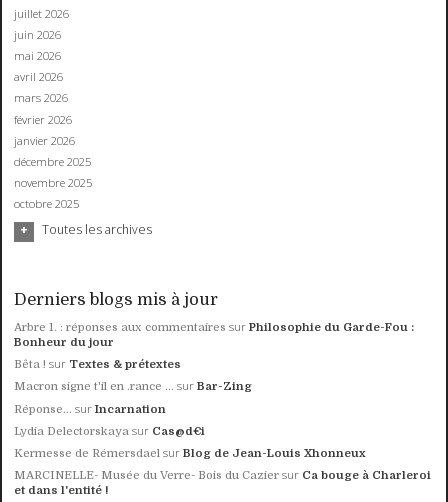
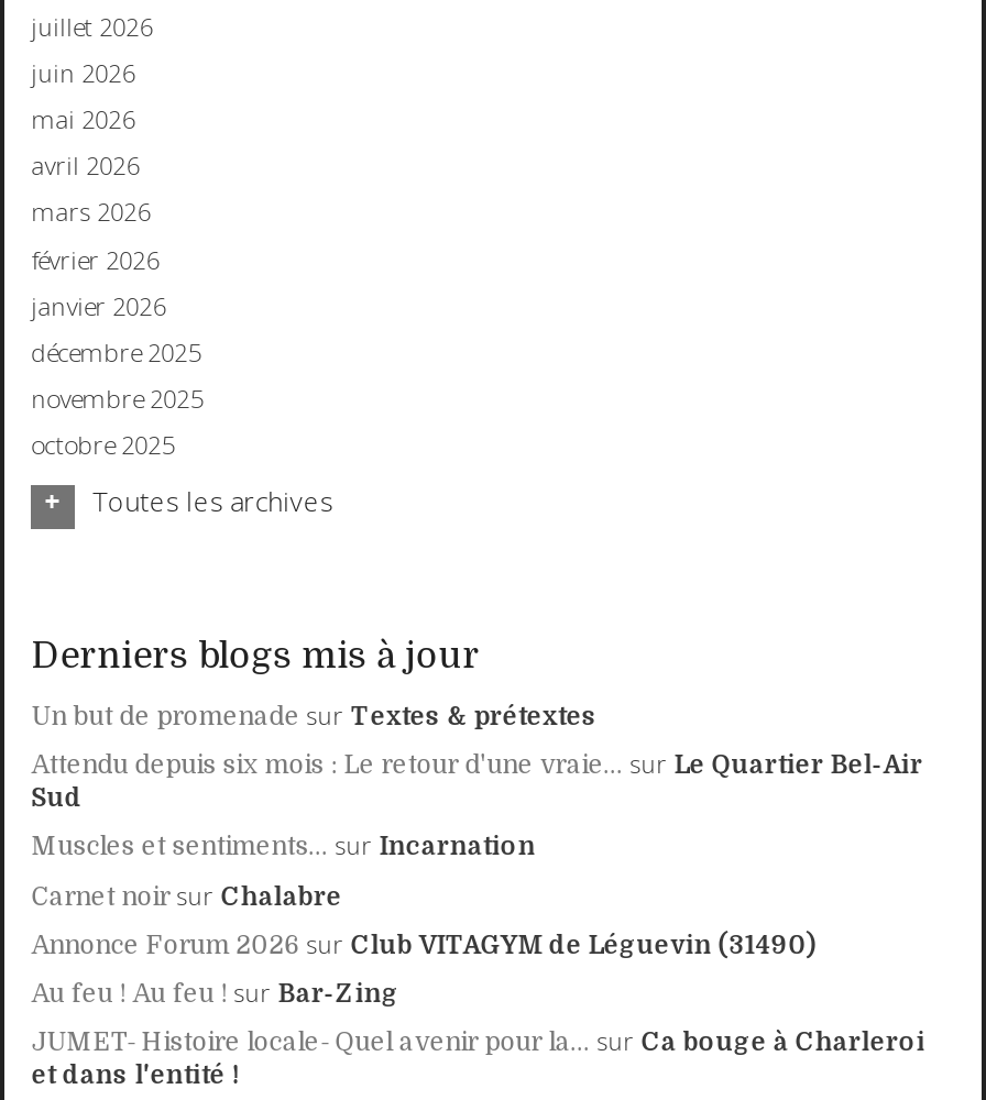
[14,319,414,349] Arbre 1. : réponses aux commentaires sur Philosophie du Garde-Fou : | Bonheur du jour -> [31,699,597,732] Un but de promenade sur Textes & prétextes
[14,356,181,371] Bêta ! sur Textes & prétextes -> [31,748,923,814] Attendu depuis six mois : Le retour d'une vraie... sur Le Quartier Bel-Air | Sud
[14,378,252,393] Macron signe t'il en .rance ... sur Bar-Zing -> [31,829,535,862] Muscles et sentiments... sur Incarnation
[14,401,166,416] Réponse... sur Incarnation -> [31,878,342,911] Carnet noir sur Chalabre
[14,423,205,438] Lydia Delectorskaya sur Cas@d€i -> [31,927,815,960] Annonce Forum 2026 sur Club VITAGYM de Léguevin (31490)
[14,445,366,460] Kermesse de Rémersdael sur Blog de Jean-Louis Xhonneux -> [31,975,399,1008] Au feu ! Au feu ! sur Bar-Zing
[14,467,431,482] MARCINELLE- Musée du Verre- Bois du Cazier sur Ca bouge à Charleroi -> [31,1024,925,1057] JUMET- Histoire locale- Quel avenir pour la... sur Ca bouge à Charleroi

